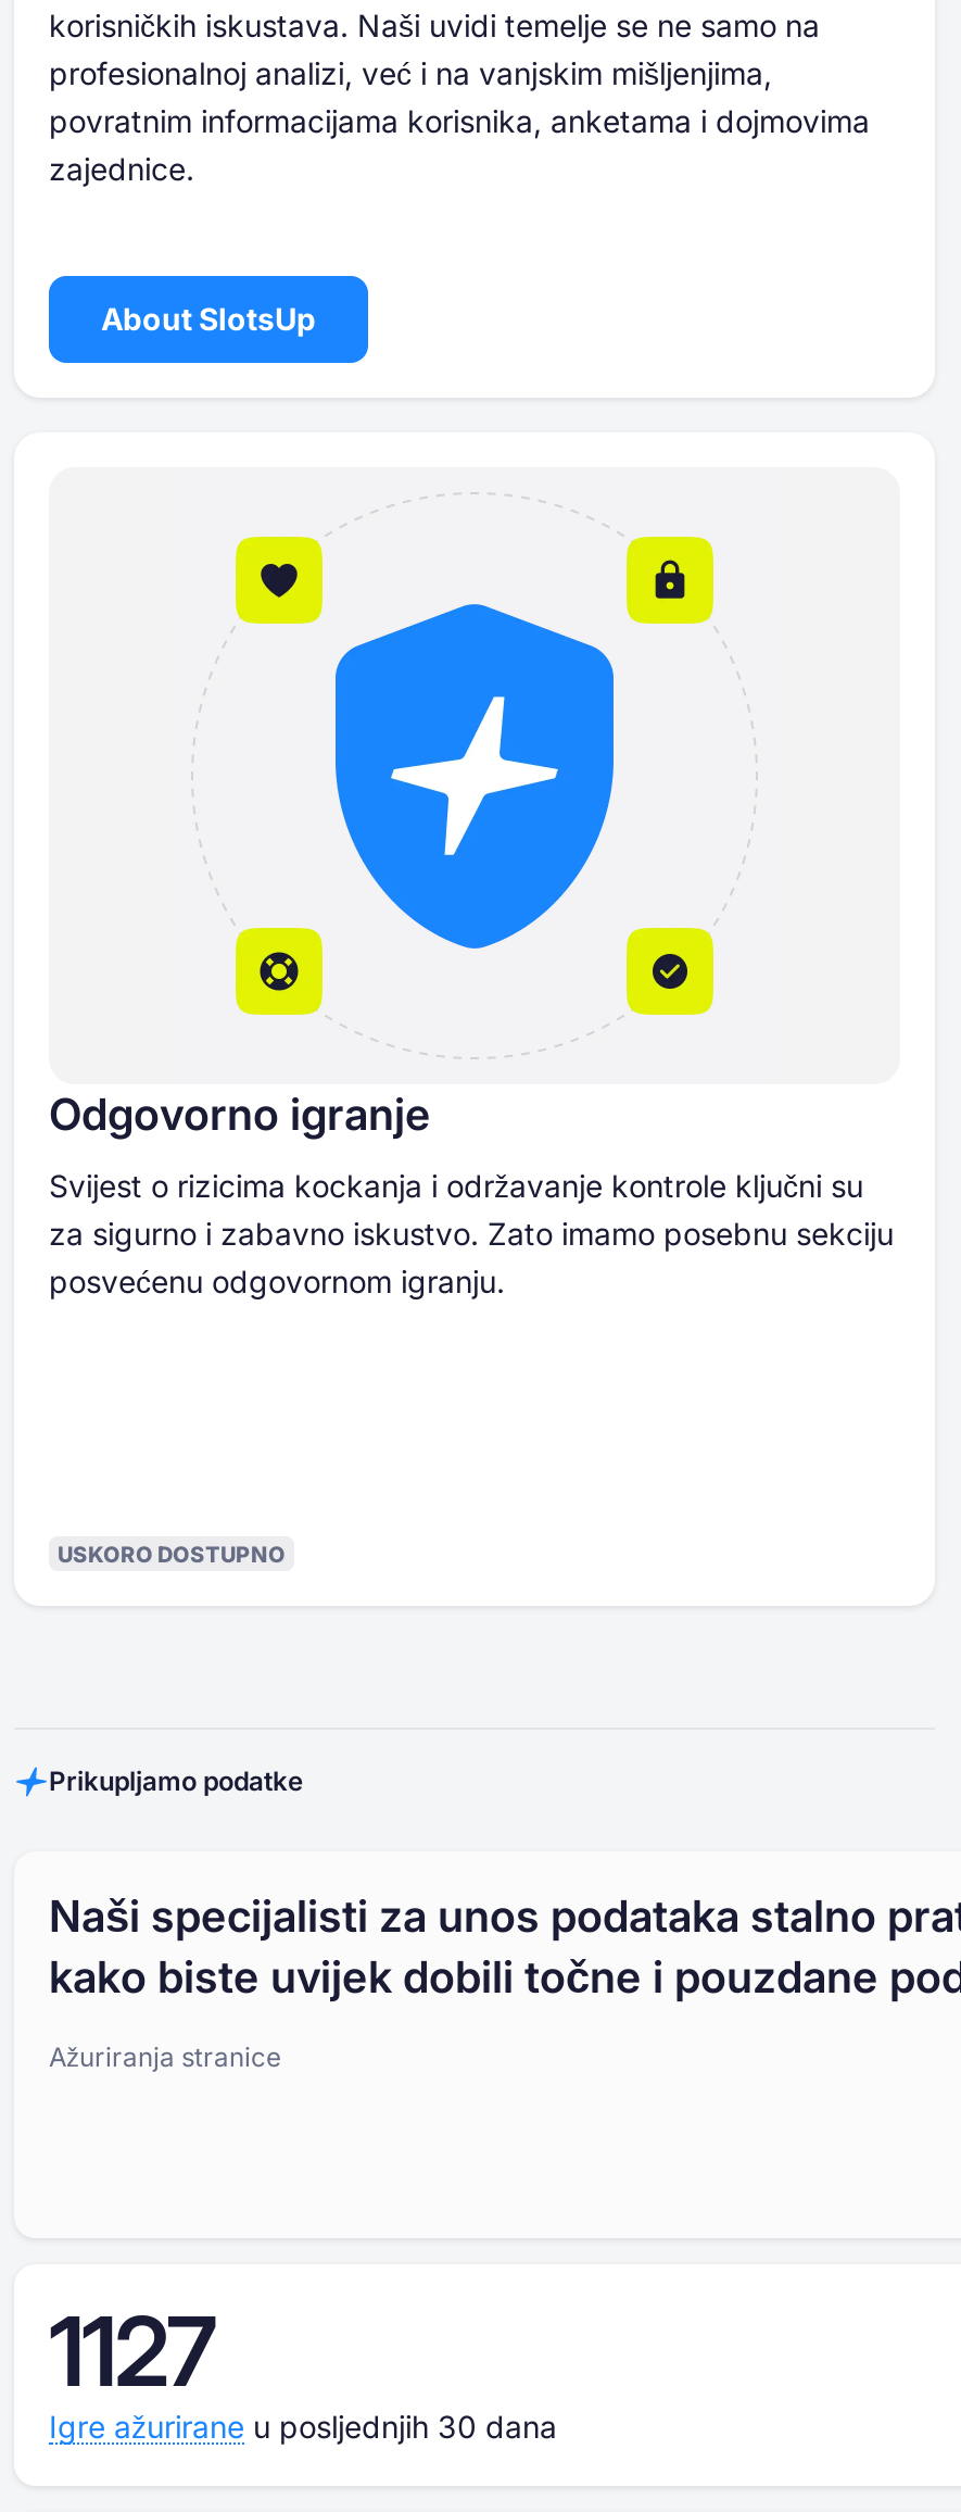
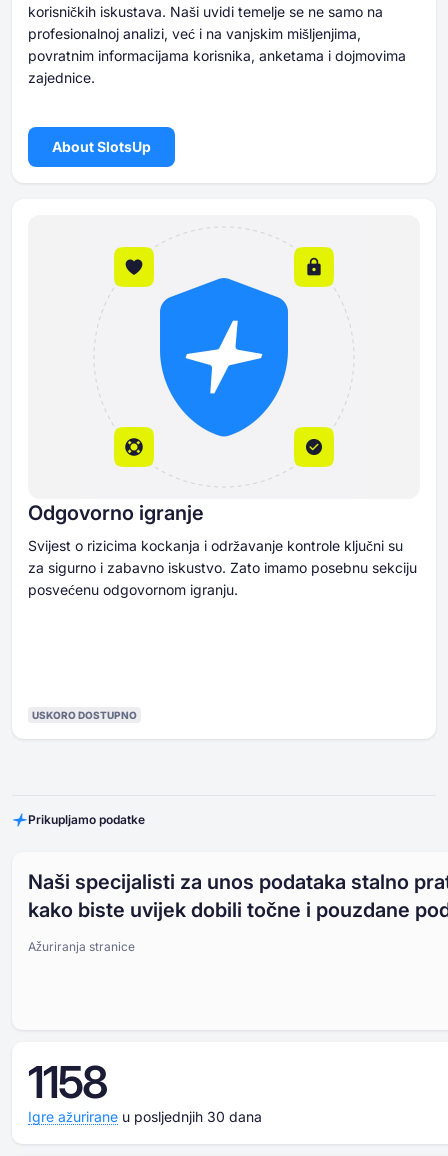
[49,2293,214,2410] 1127 -> [28,1055,107,1109] 1158

